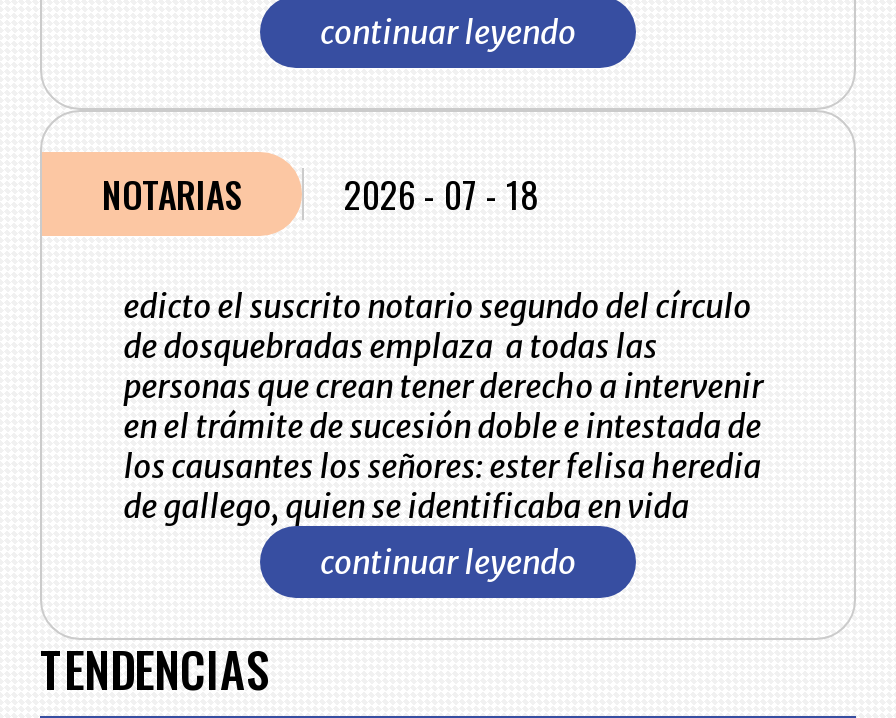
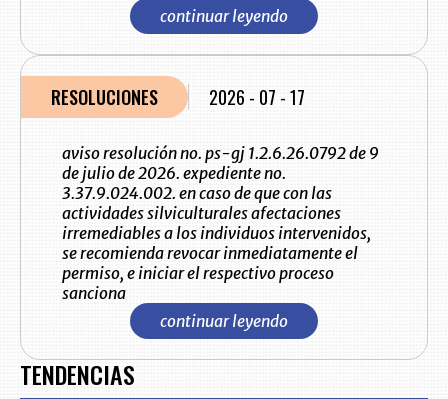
[102,168,538,220] NOTARIAS | 2026 - 07 - 18 -> [51,84,305,110] RESOLUCIONES | 2026 - 07 - 17
[123,286,763,526] edicto el suscrito notario segundo del círculo | de dosquebradas emplaza a todas las | personas que crean tener derecho a intervenir | en el trámite de sucesión doble e intestada de | los causantes los señores: ester felisa heredia | de gallego, quien se identificaba en vida -> [62,143,379,303] aviso resolución no. ps-gj 1.2.6.26.0792 de 9 | de julio de 2026. expediente no. | 3.37.9.024.002. en caso de que con las | actividades silviculturales afectaciones | irremediables a los individuos intervenidos, | se recomienda revocar inmediatamente el | permiso, e iniciar el respectivo proceso | sanciona

